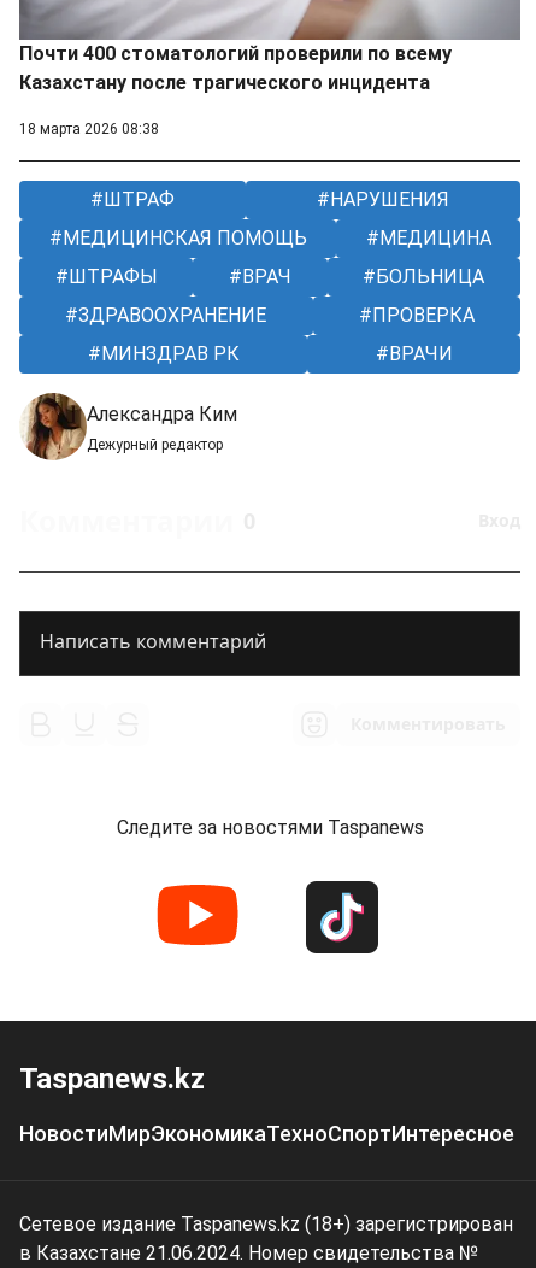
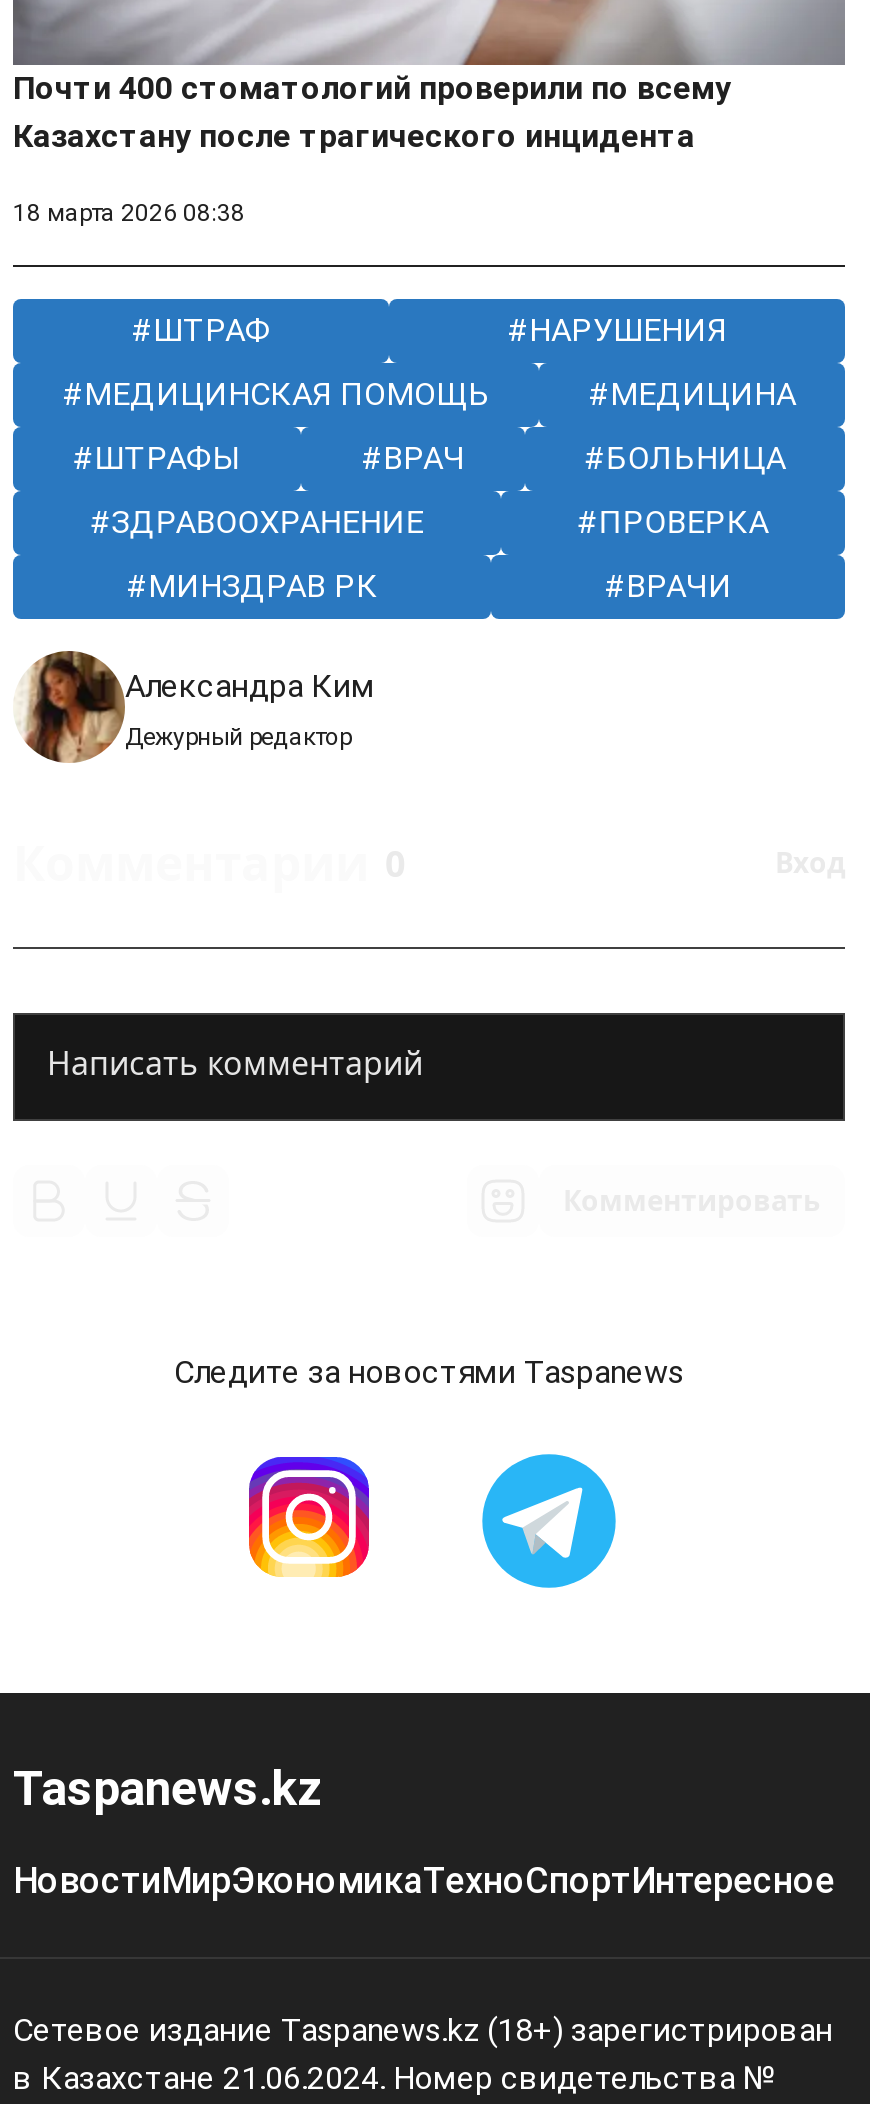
[155,877,240,951] [image] -> [241,1454,377,1580] [image]
[302,876,382,957] [image] -> [479,1452,619,1590] [image]

